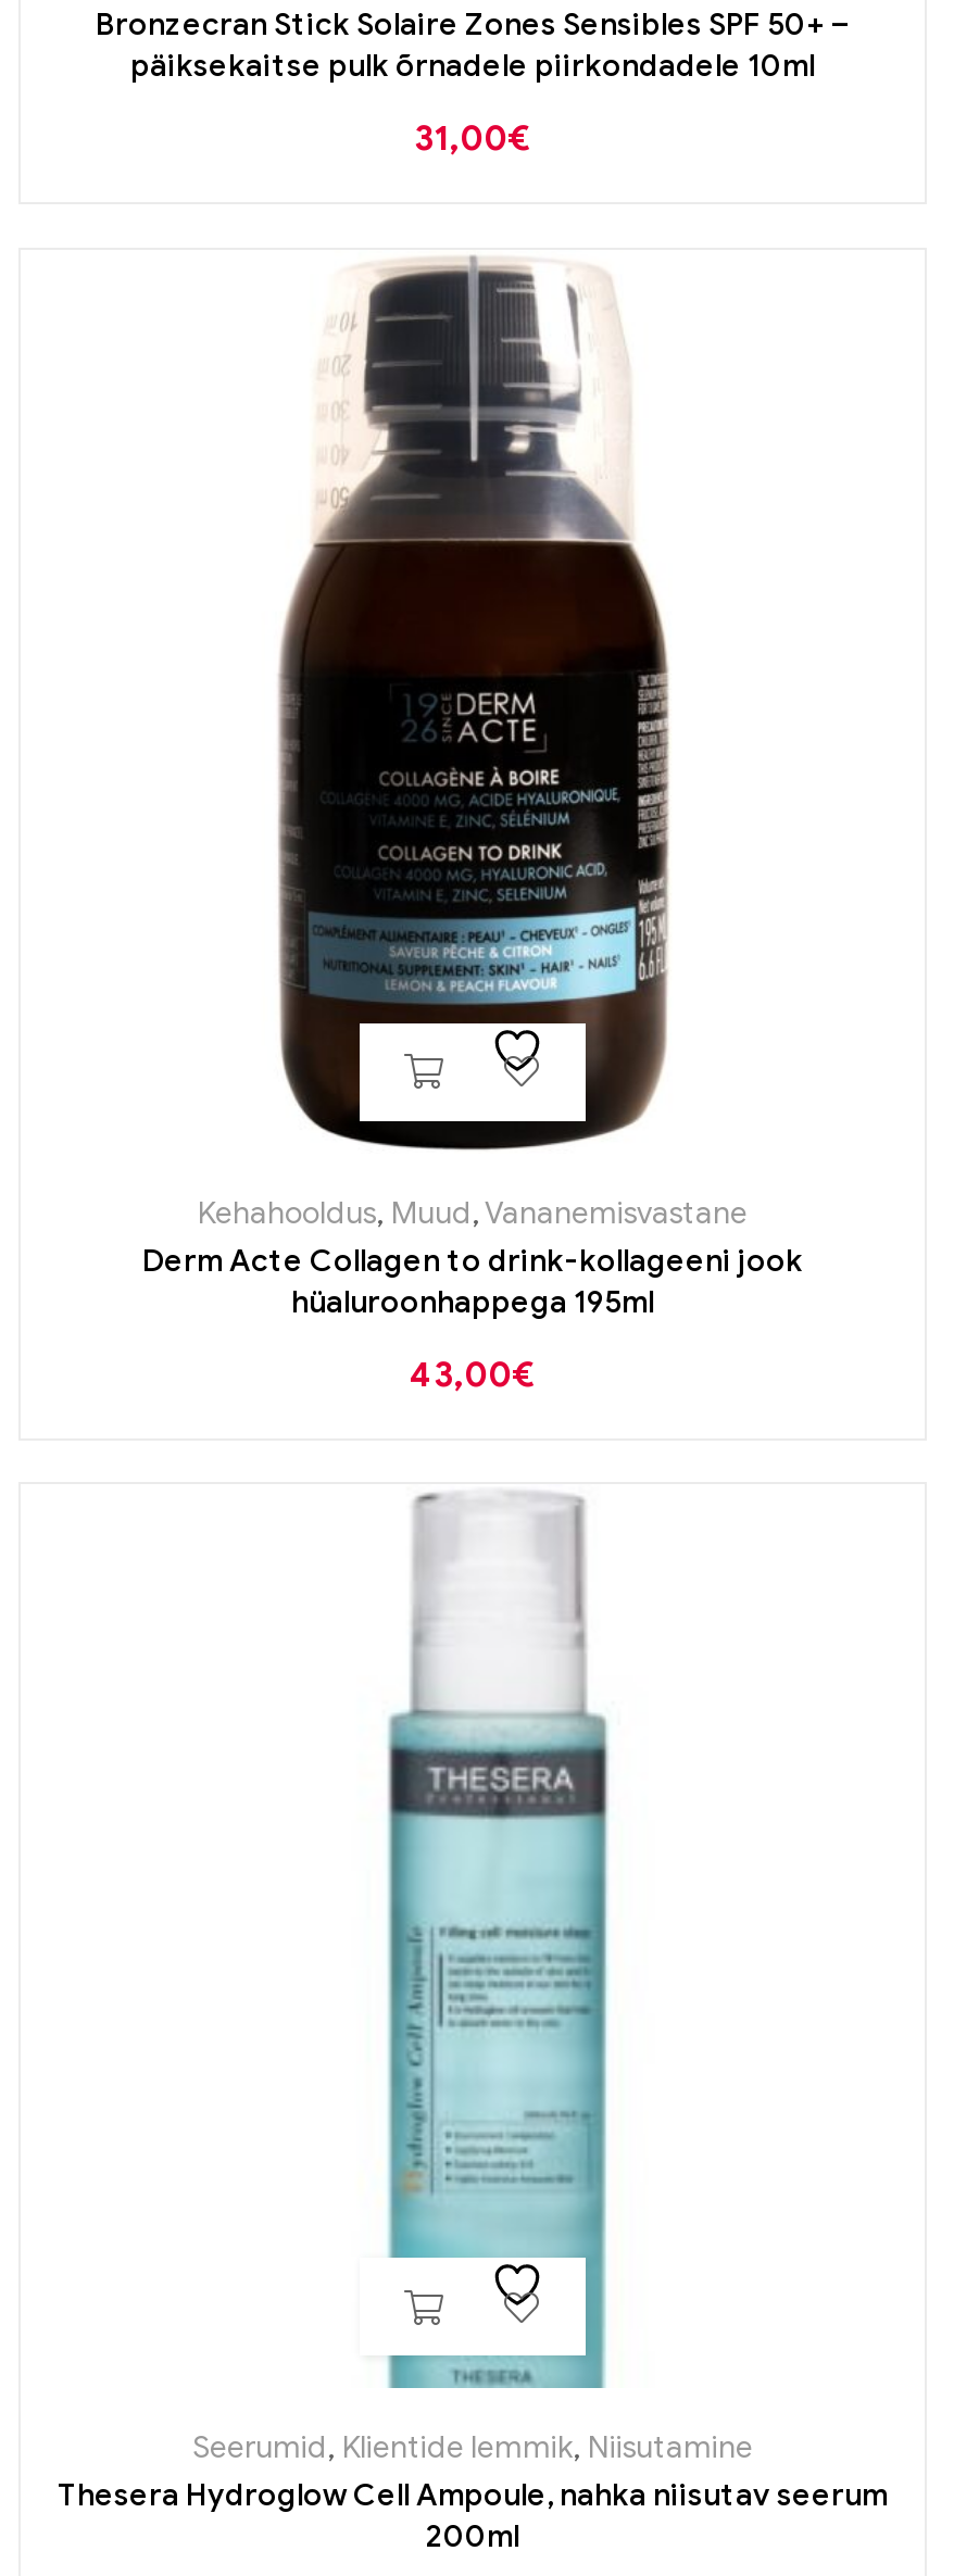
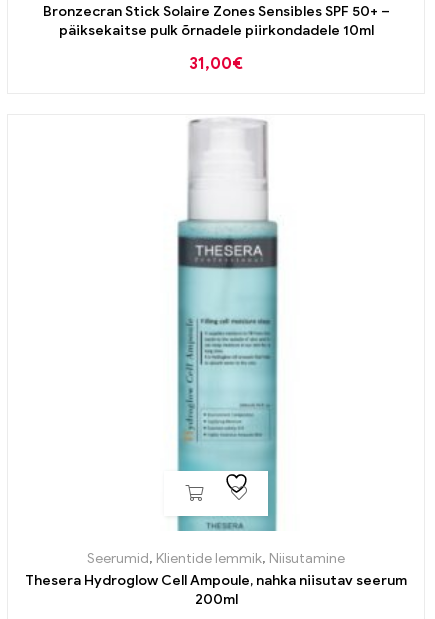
[142,256,803,1396] [image] | Kehahooldus, Muud, Vananemisvastane | Derm Acte Collagen to drink-kollageeni jook | hüaluroonhappega 195ml | 43,00€ -> none

